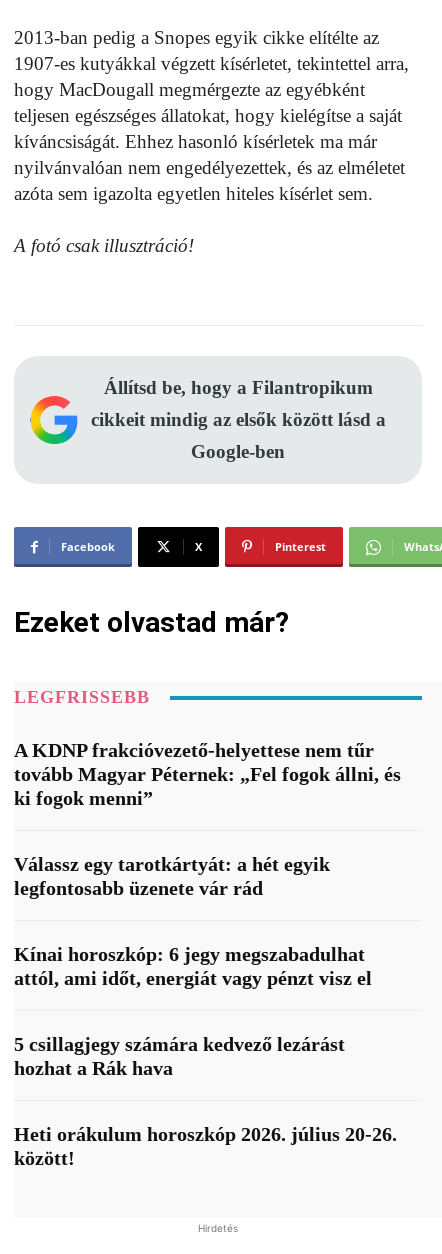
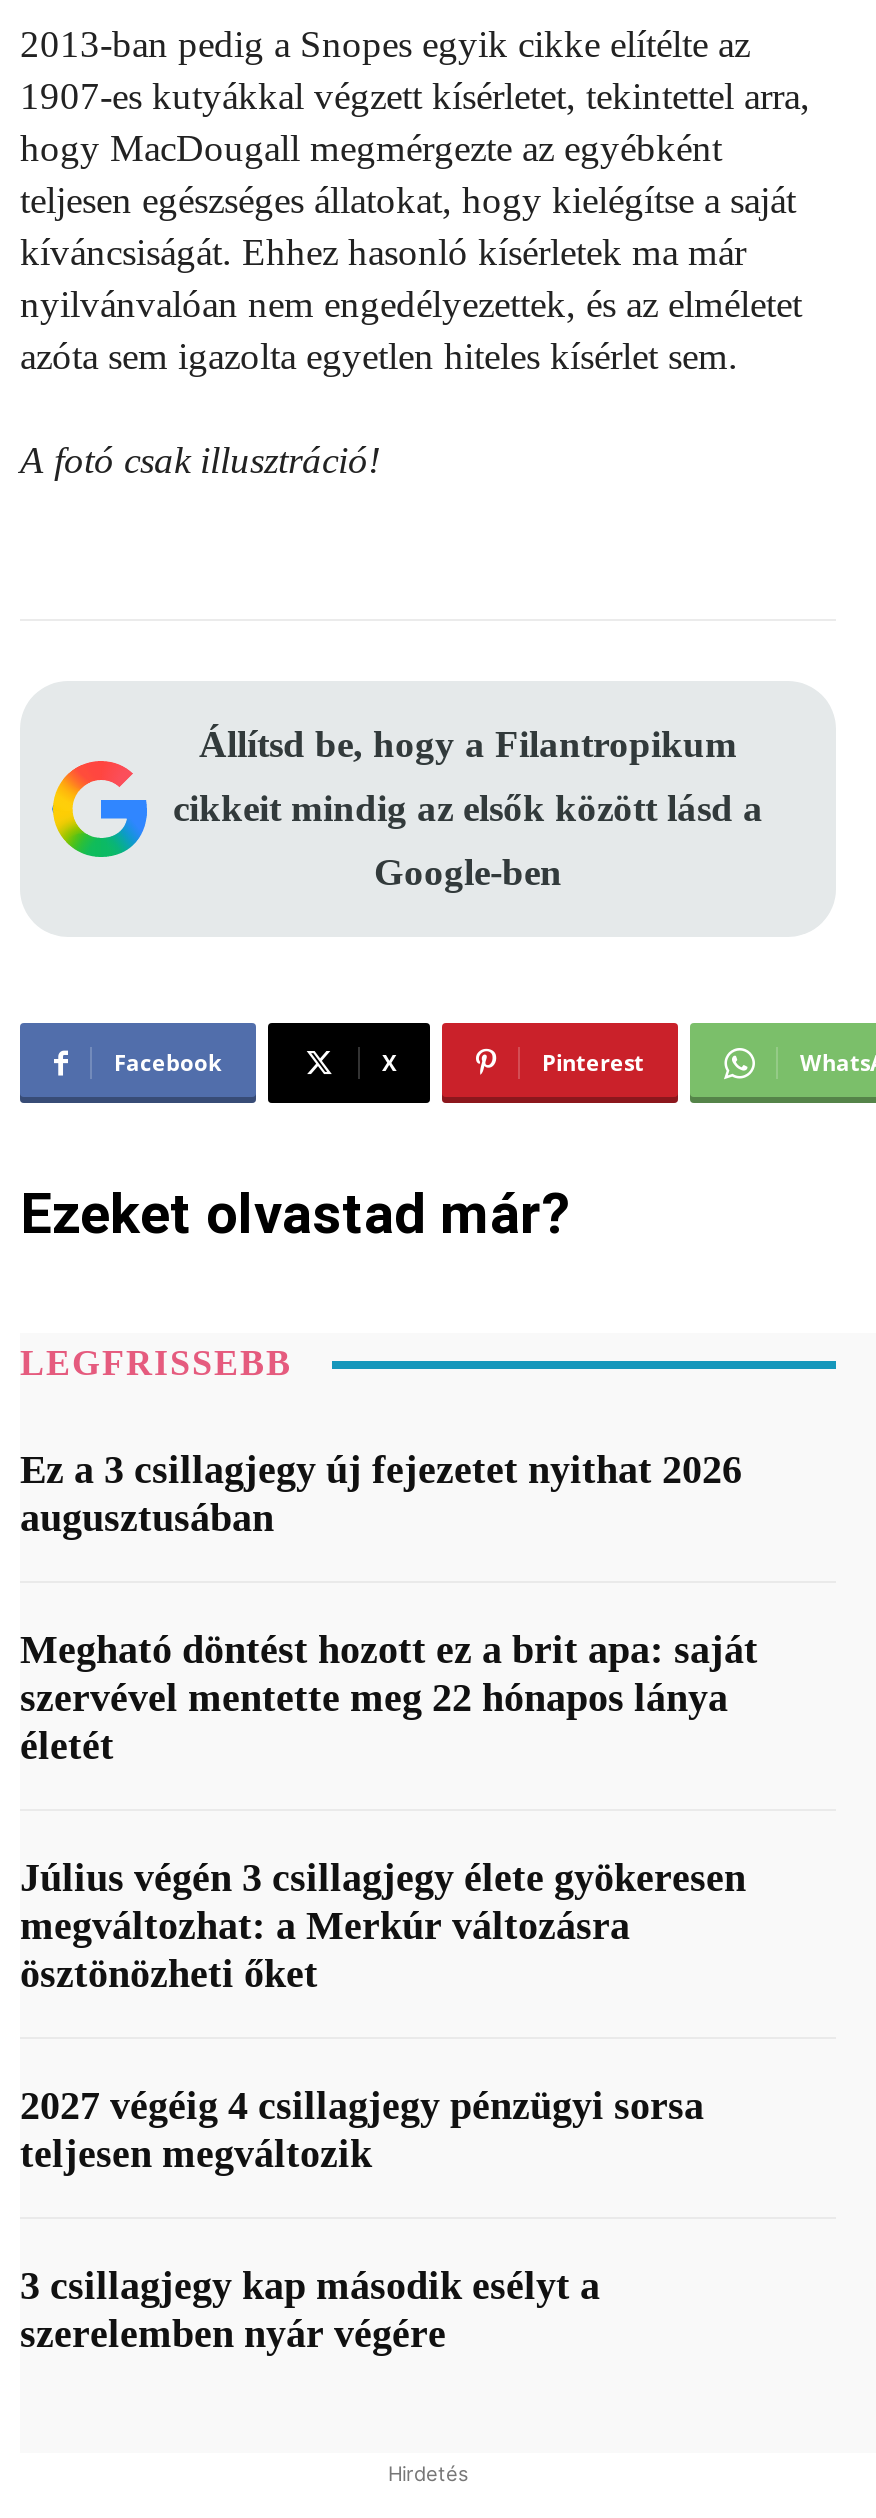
[14,739,401,809] A KDNP frakcióvezető-helyettese nem tűr | tovább Magyar Péternek: „Fel fogok állni, és | ki fogok menni” -> [20,1447,742,1539] Ez a 3 csillagjegy új fejezetet nyithat 2026 | augusztusában
[14,853,330,899] Válassz egy tarotkártyát: a hét egyik | legfontosabb üzenete vár rád -> [20,1627,758,1767] Megható döntést hozott ez a brit apa: saját | szervével mentette meg 22 hónapos lánya | életét
[14,943,372,989] Kínai horoszkóp: 6 jegy megszabadulhat | attól, ami időt, energiát vagy pénzt visz el -> [20,1855,746,1995] Július végén 3 csillagjegy élete gyökeresen | megváltozhat: a Merkúr változásra | ösztönözheti őket
[14,1033,345,1079] 5 csillagjegy számára kedvező lezárást | hozhat a Rák hava -> [20,2083,704,2175] 2027 végéig 4 csillagjegy pénzügyi sorsa | teljesen megváltozik
[14,1123,397,1169] Heti orákulum horoszkóp 2026. július 20-26. | között! -> [20,2263,600,2355] 3 csillagjegy kap második esélyt a | szerelemben nyár végére

